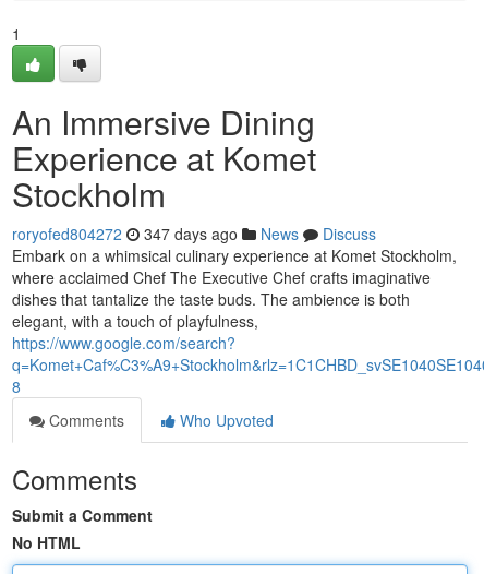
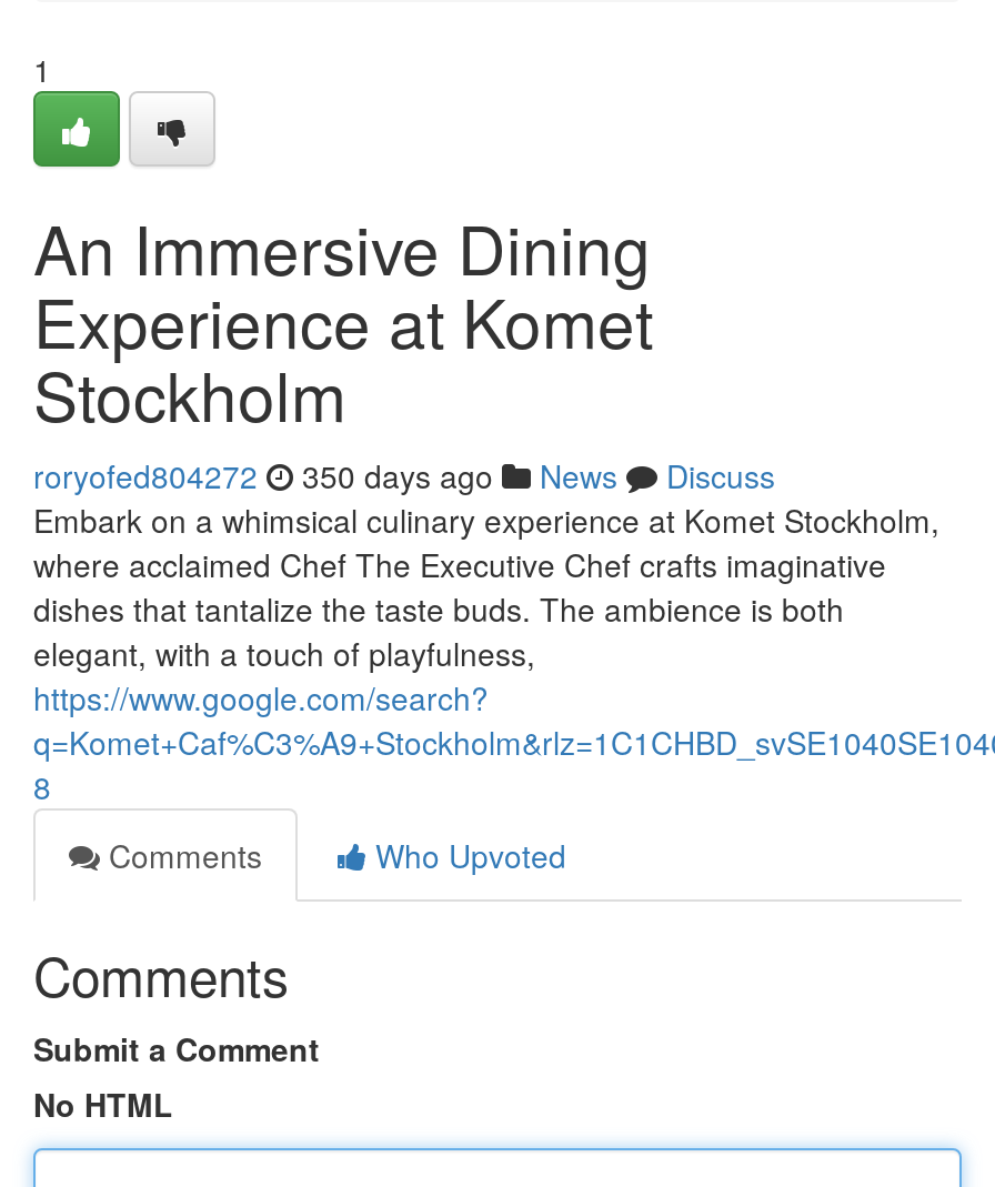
[12,223,376,244] roryofed804272 347 days ago News Discuss -> [33,453,775,497] roryofed804272 350 days ago News Discuss

